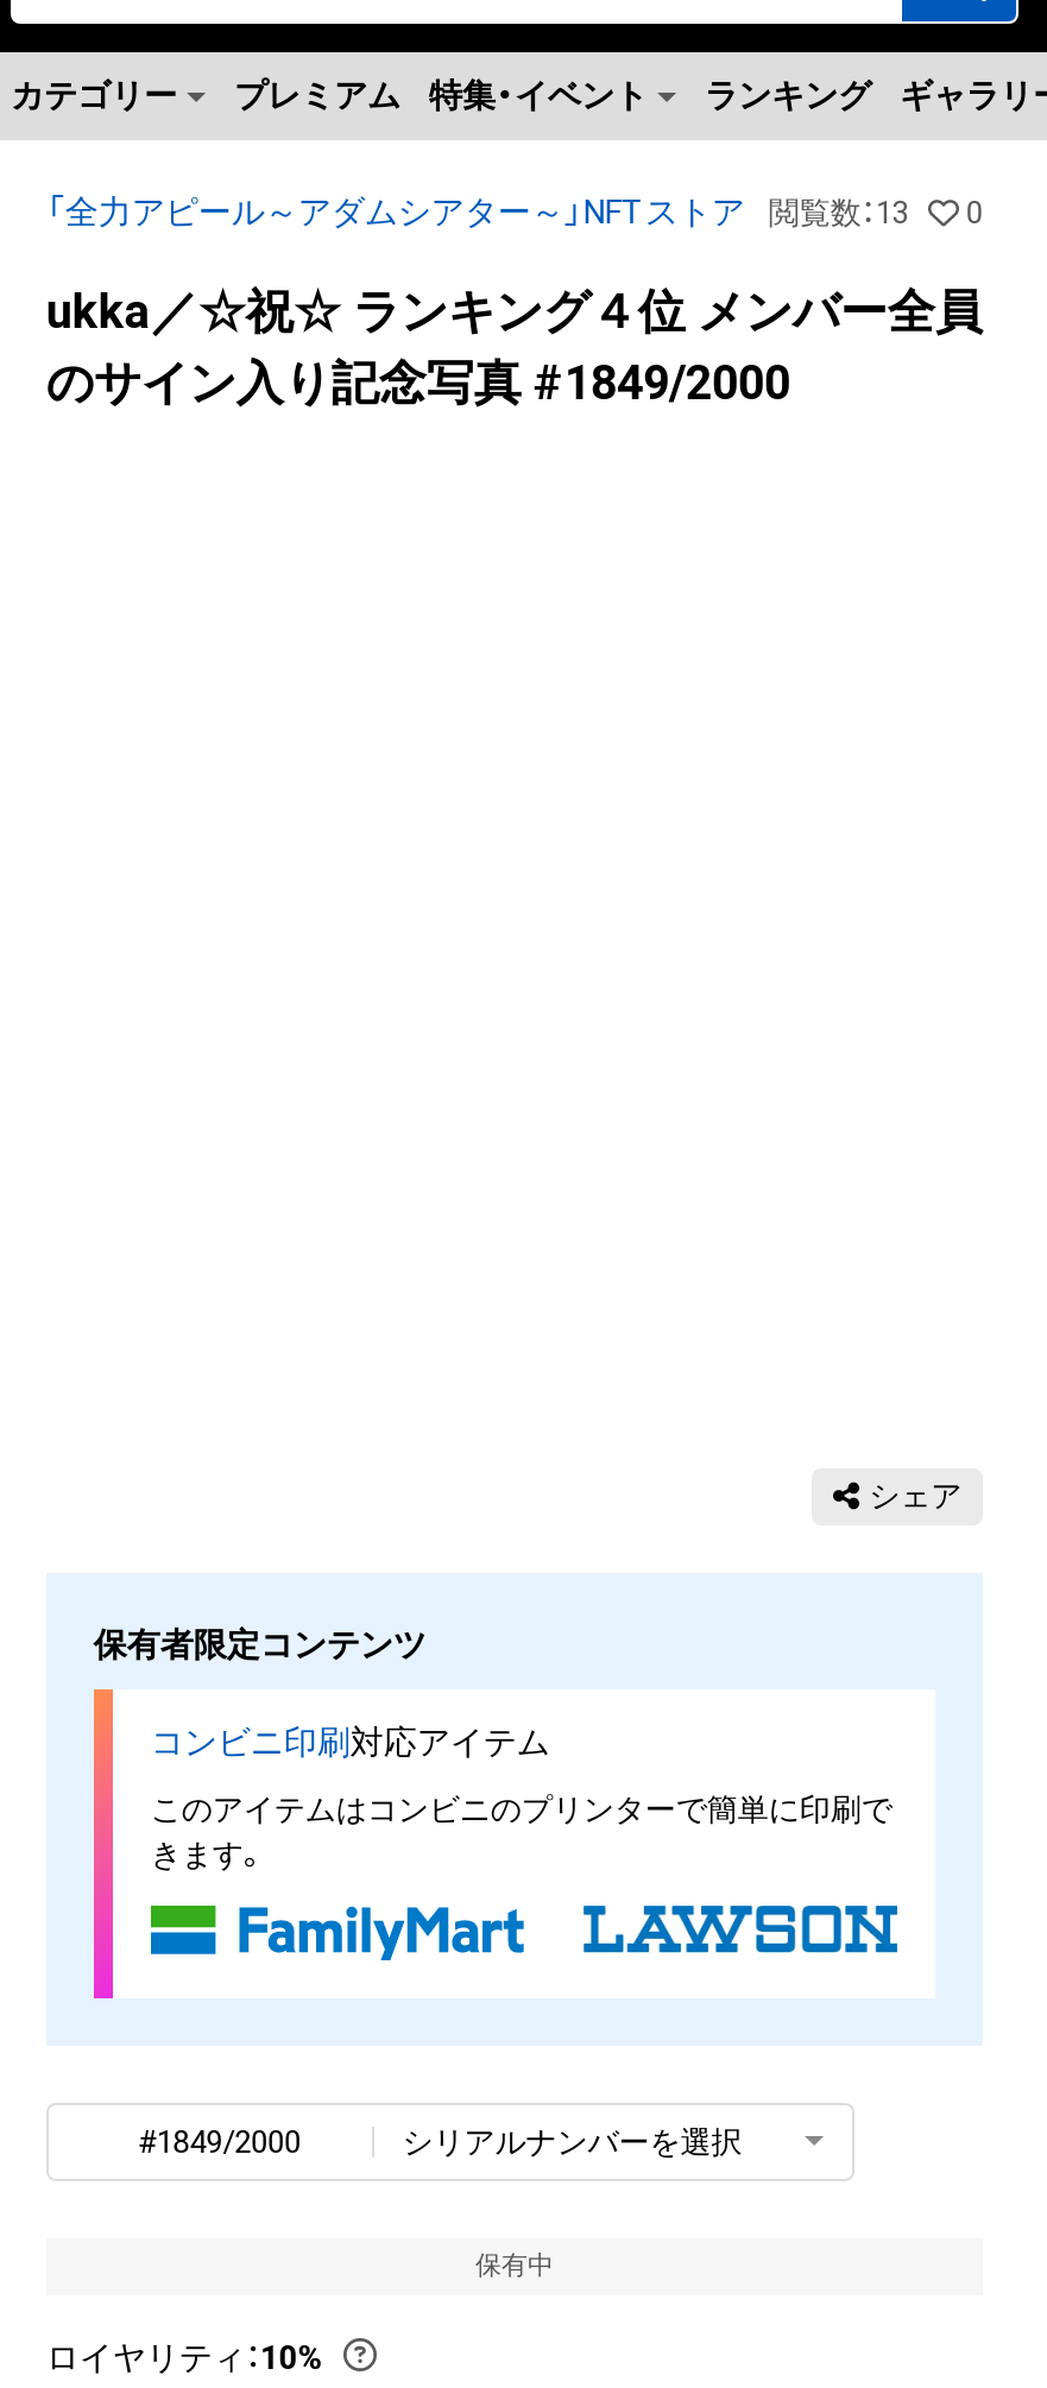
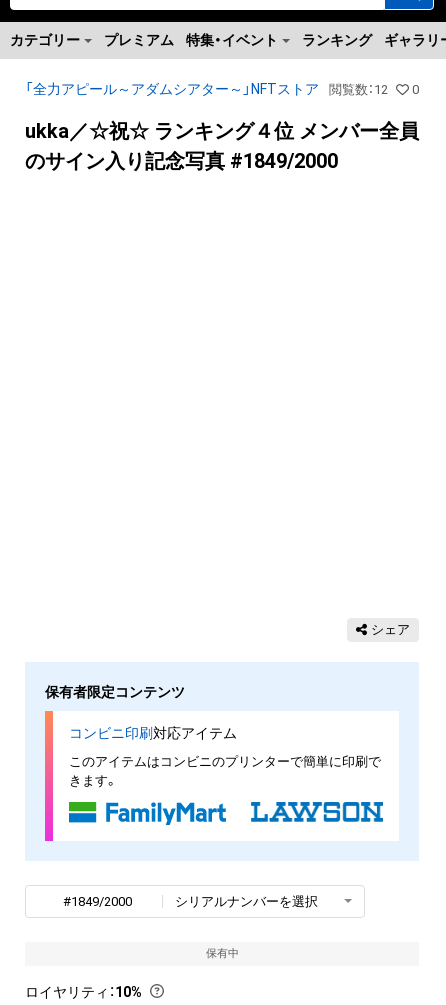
[46,192,983,230] 「全力アピール～アダムシアター～」NFTストア 閲覧数：13 0 -> [25,81,419,97] 「全力アピール～アダムシアター～」NFTストア 閲覧数：12 0

